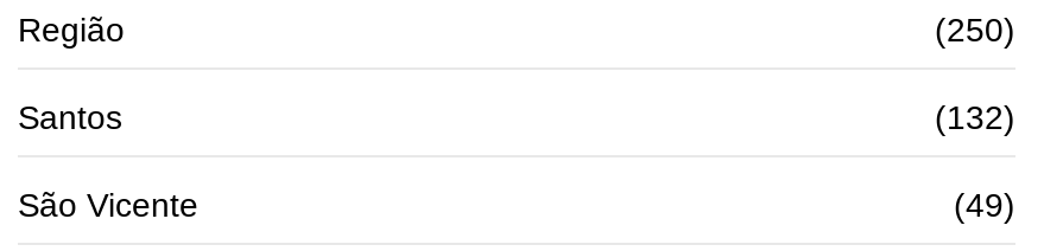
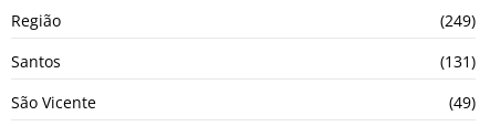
[925,11,1015,49] (250) -> [436,10,476,31] (249)
[925,99,1015,137] (132) -> [436,51,476,72] (131)

